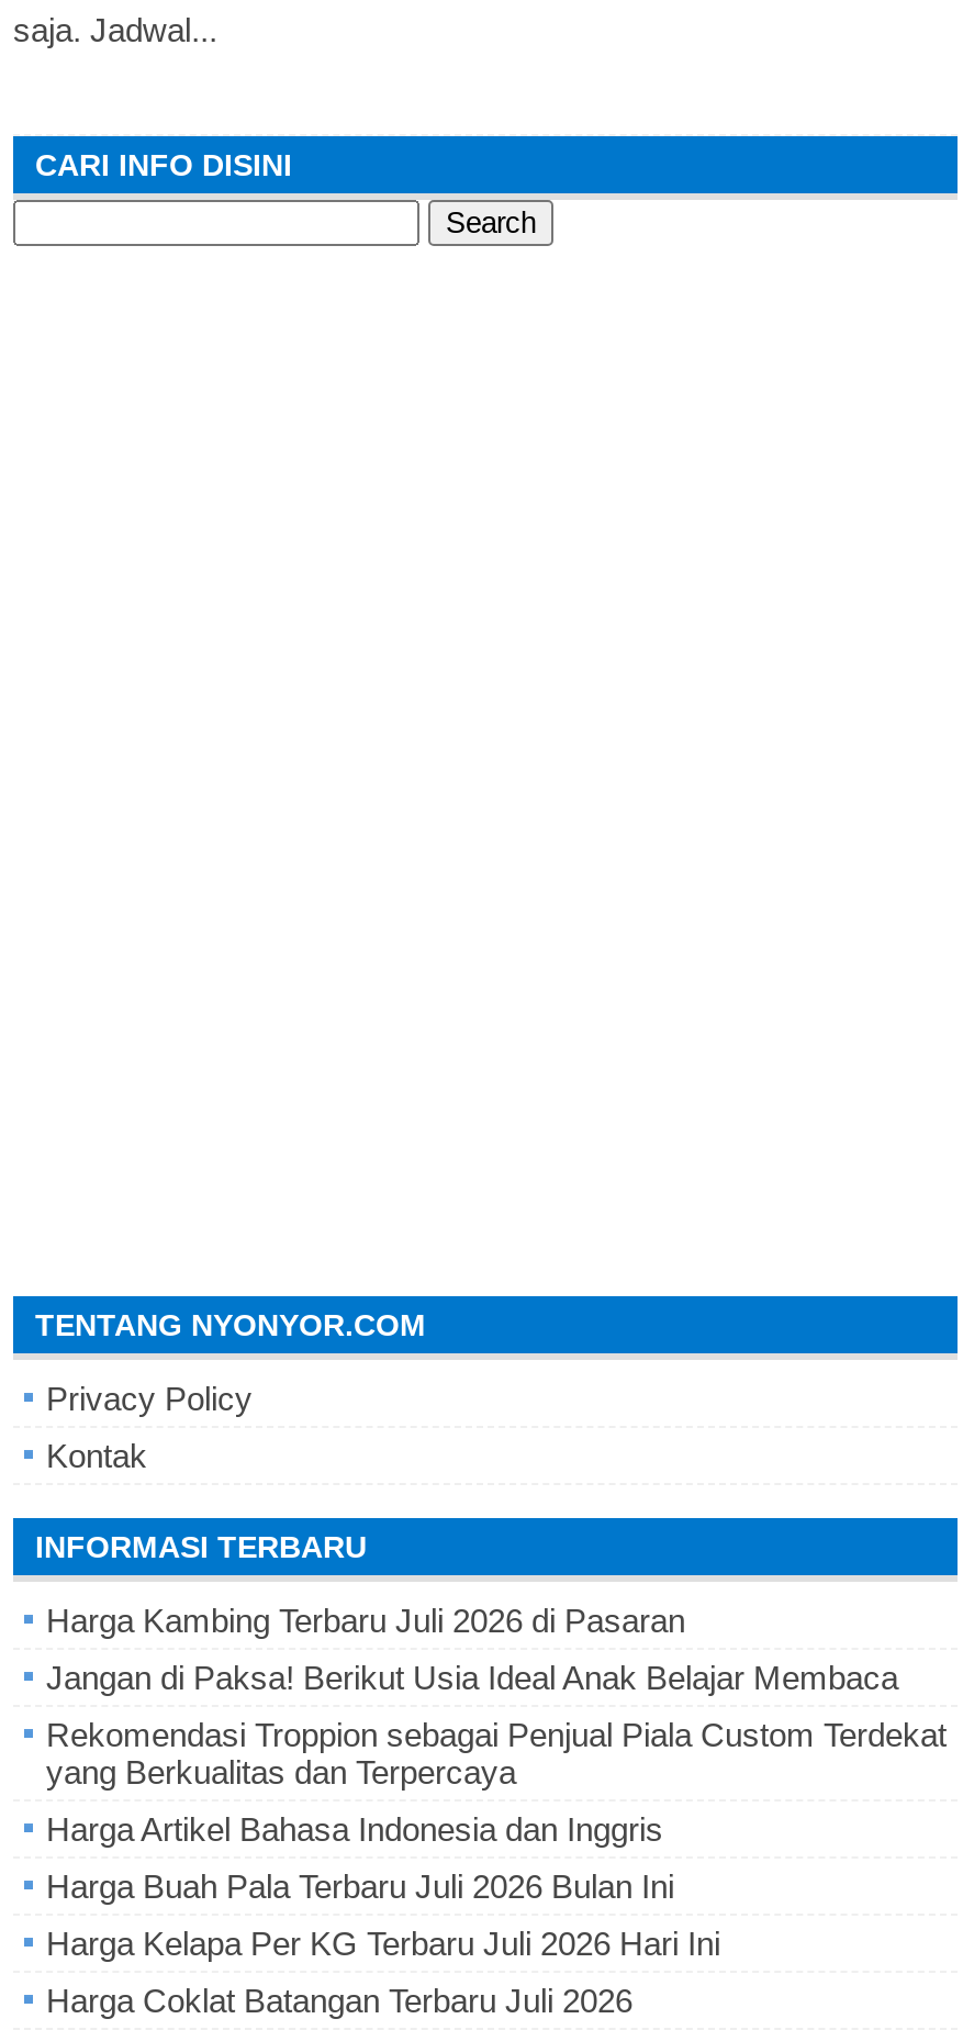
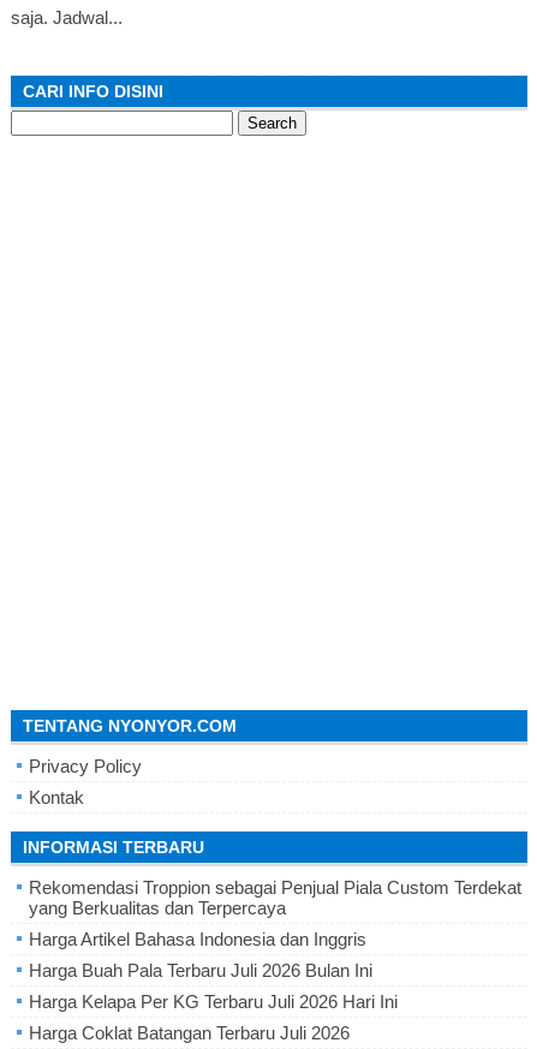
[46,1602,898,1696] Harga Kambing Terbaru Juli 2026 di Pasaran | Jangan di Paksa! Berikut Usia Ideal Anak Belajar Membaca -> none

